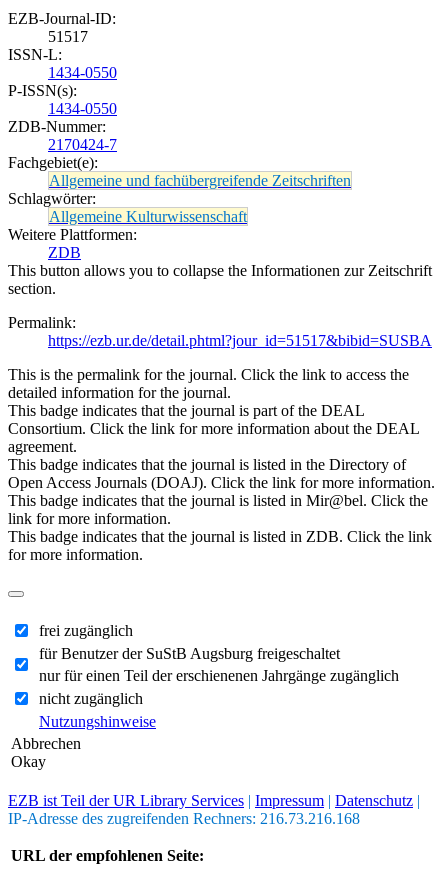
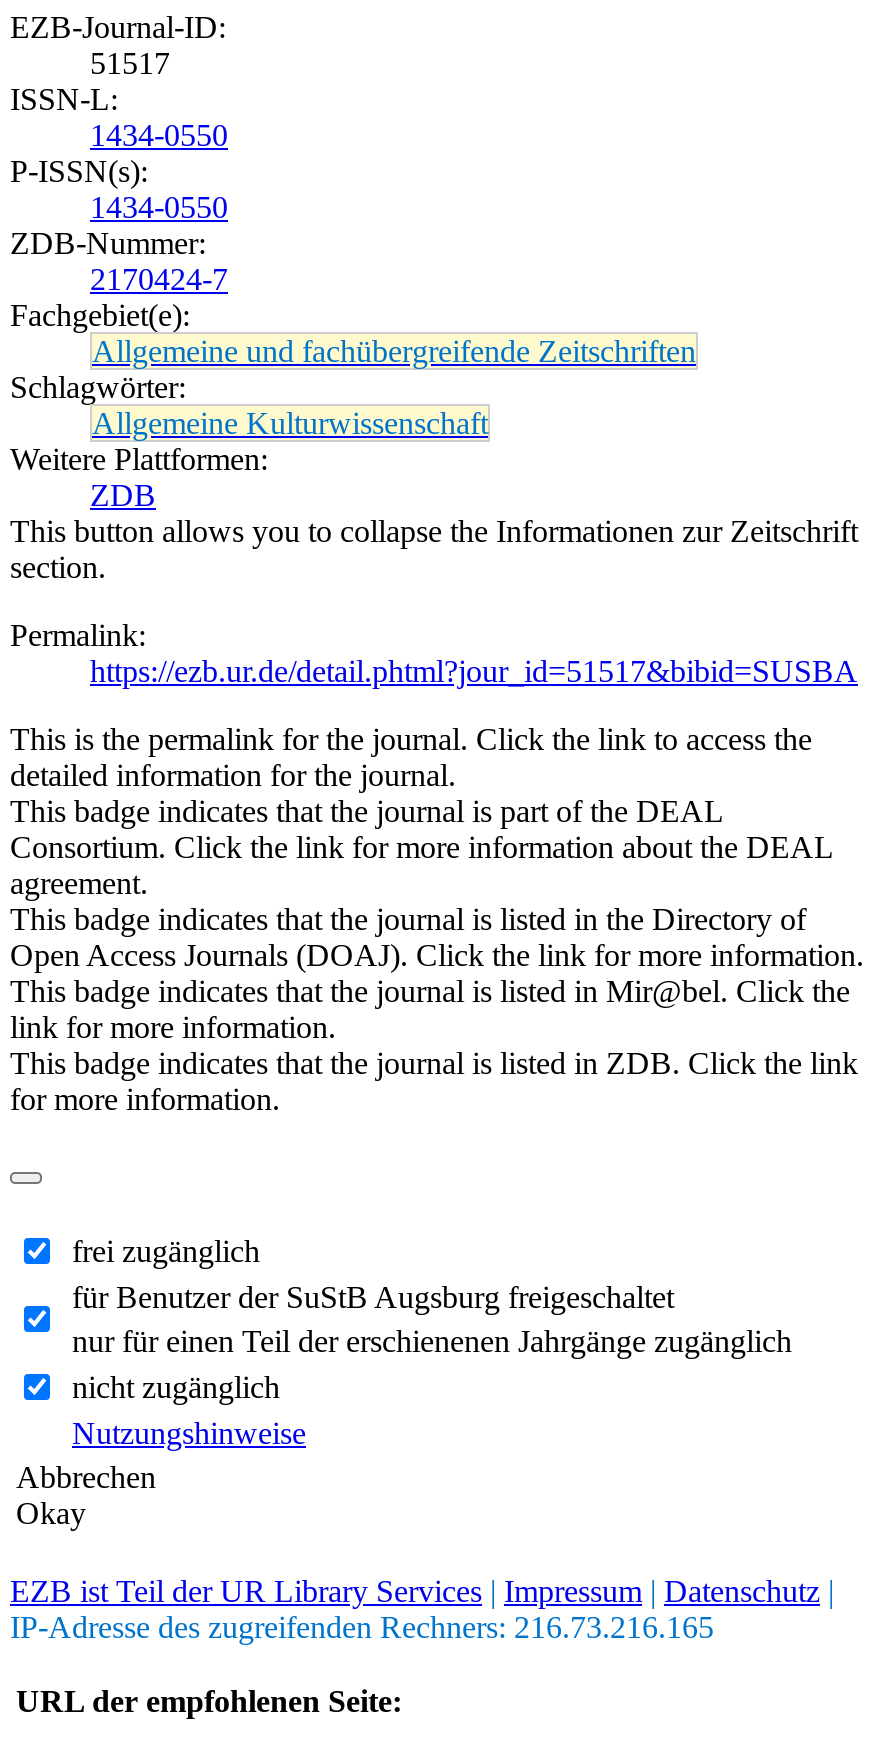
[8,810,360,827] IP-Adresse des zugreifenden Rechners: 216.73.216.168 -> [10,1609,714,1643] IP-Adresse des zugreifenden Rechners: 216.73.216.165

